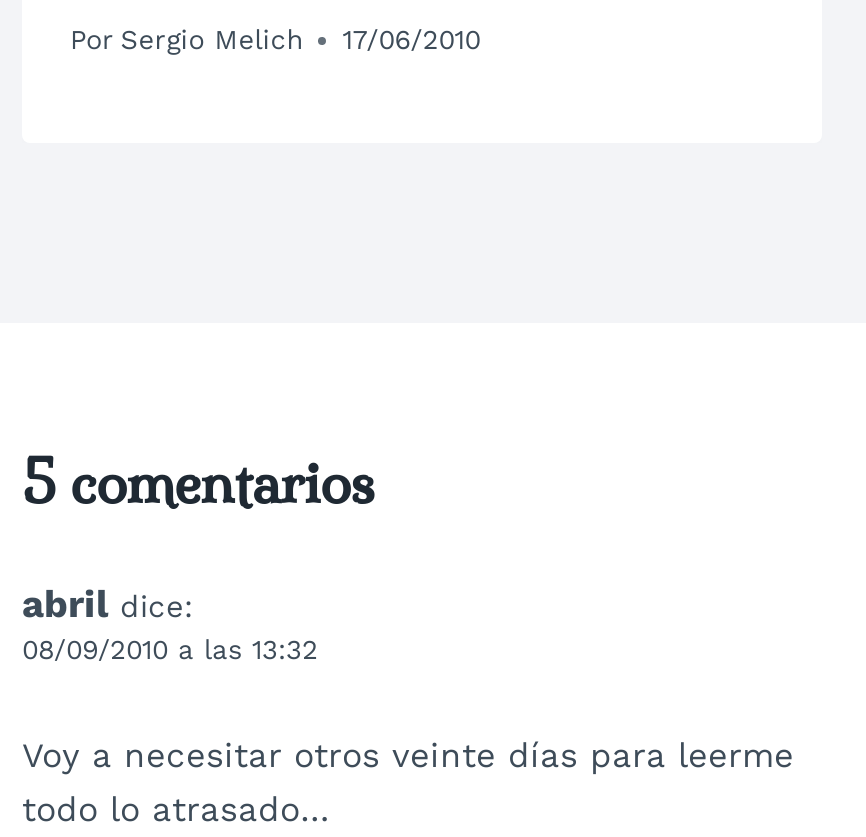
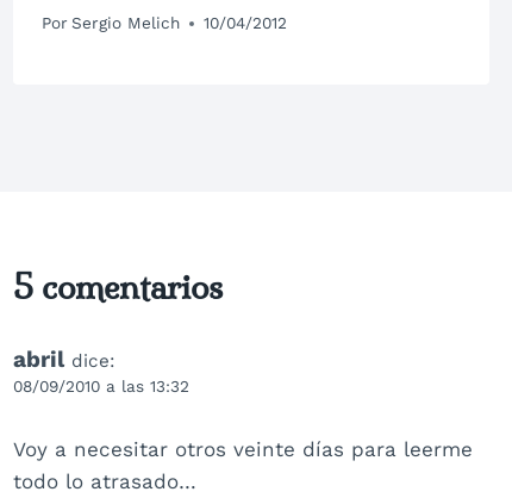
[70,23,480,55] Por Sergio Melich 17/06/2010 -> [42,13,287,32] Por Sergio Melich 10/04/2012

